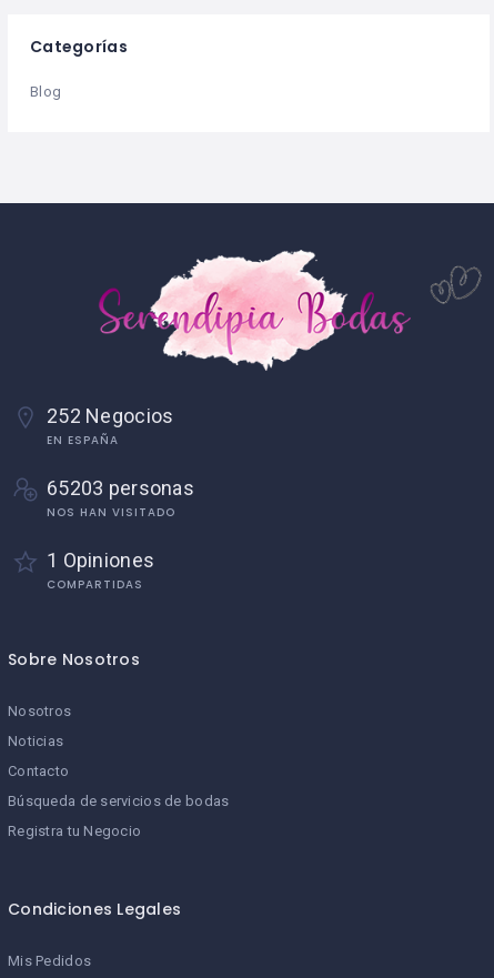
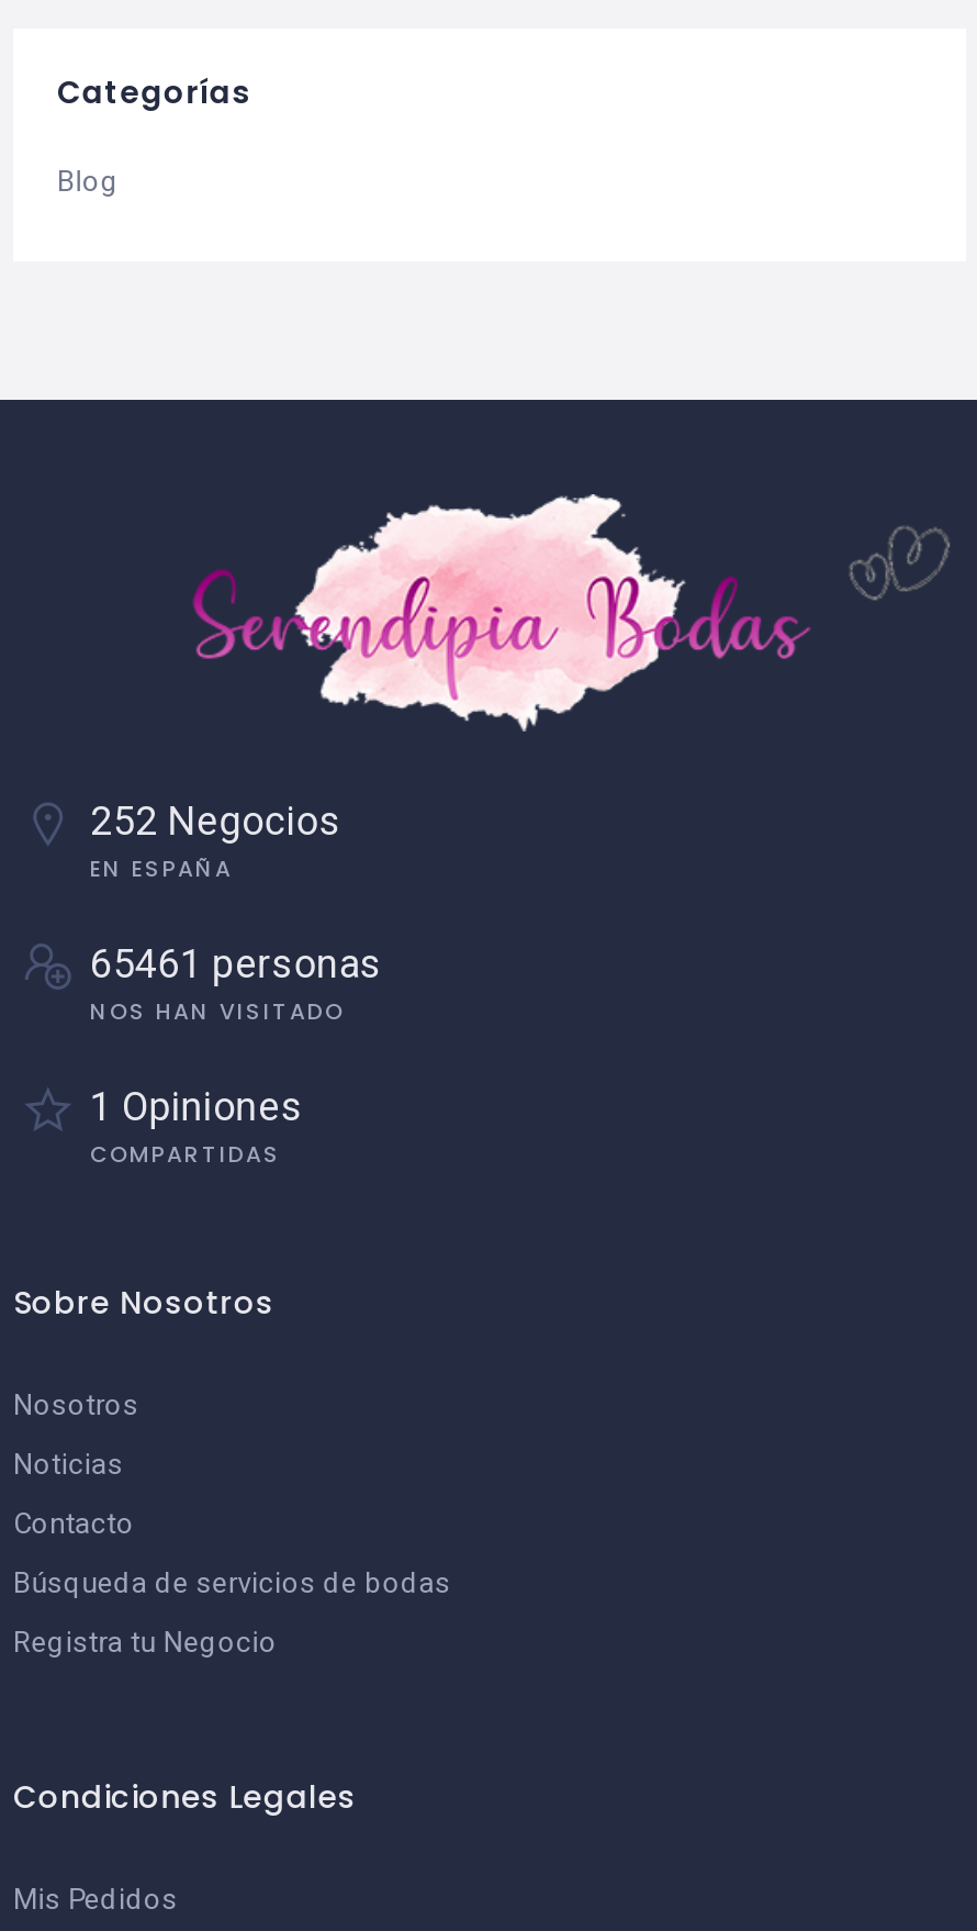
[47,476,194,499] 65203 personas -> [90,940,382,986] 65461 personas

